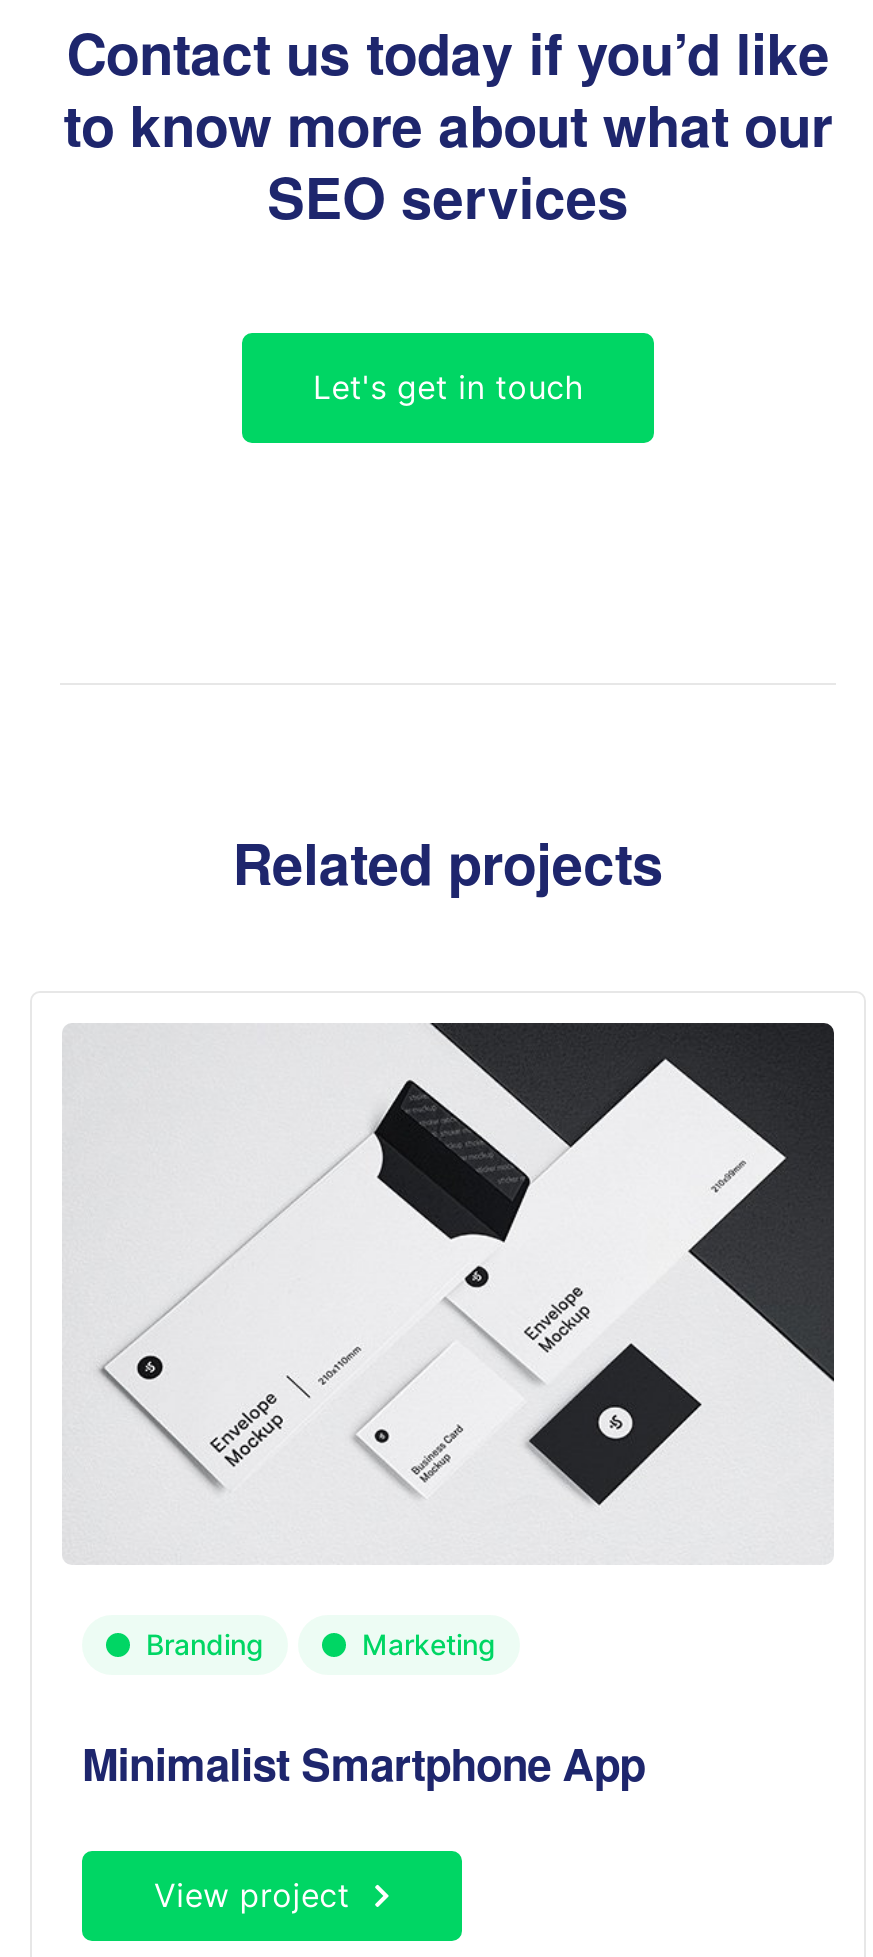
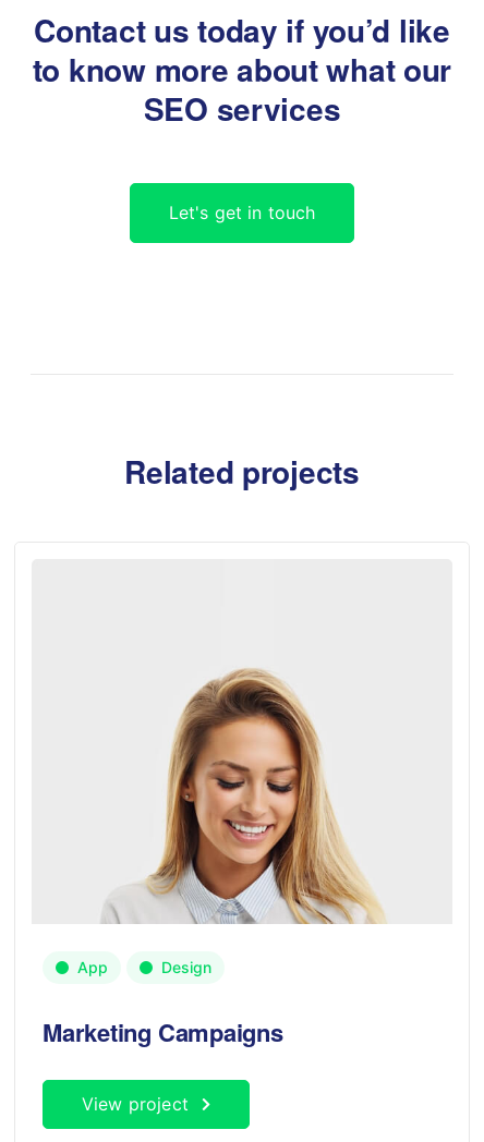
[98,1021,836,1661] [image] | Branding | Marketing -> [77,629,452,976] [image] | App | Design
[82,1731,645,1795] Minimalist Smartphone App -> [43,1015,283,1049] Marketing Campaigns

